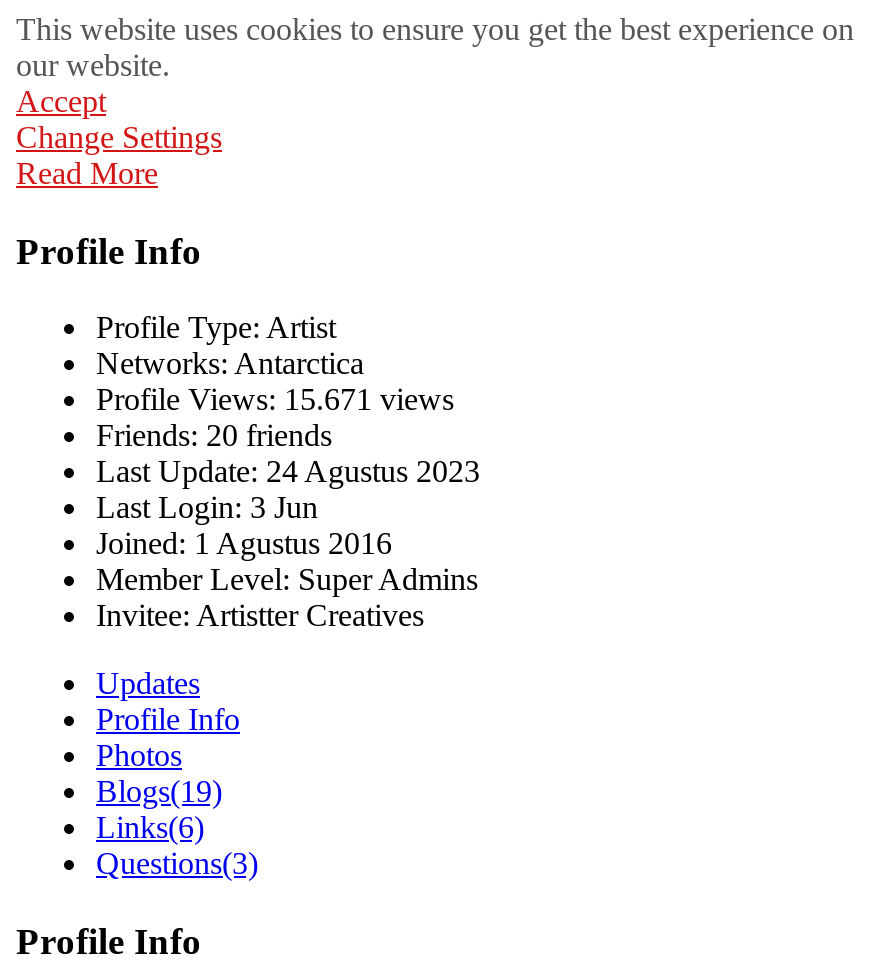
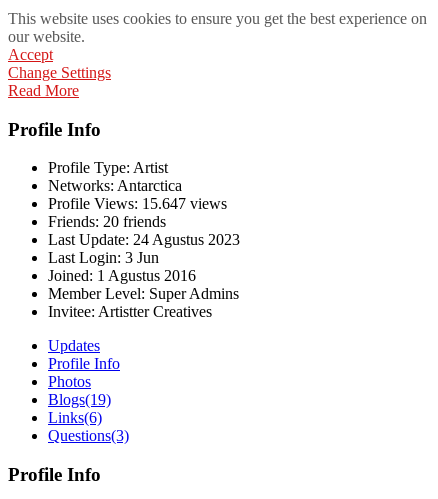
[96,383,454,417] Profile Views: 15.671 views -> [48,195,227,212] Profile Views: 15.647 views

